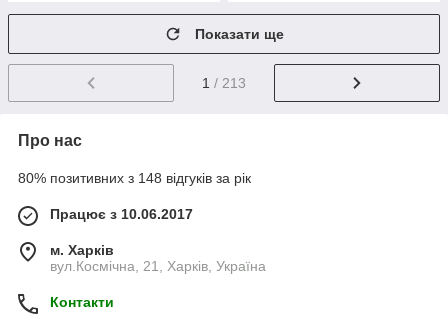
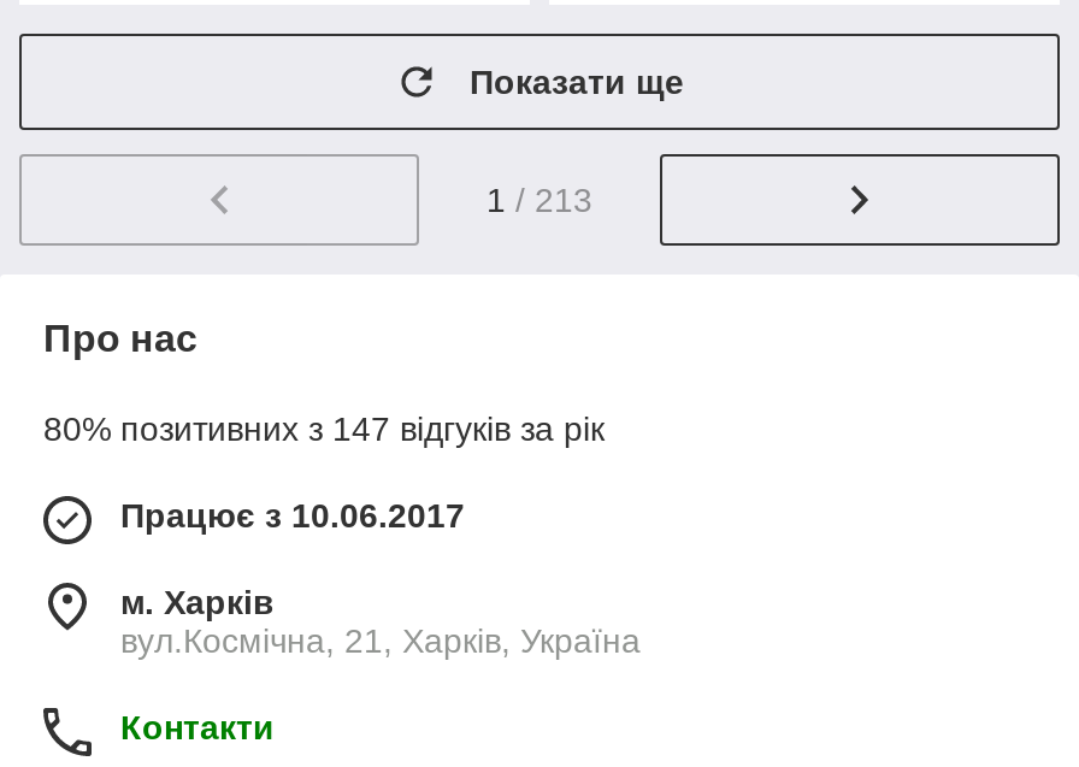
[18,170,251,186] 80% позитивних з 148 відгуків за рік -> [43,410,605,449] 80% позитивних з 147 відгуків за рік

